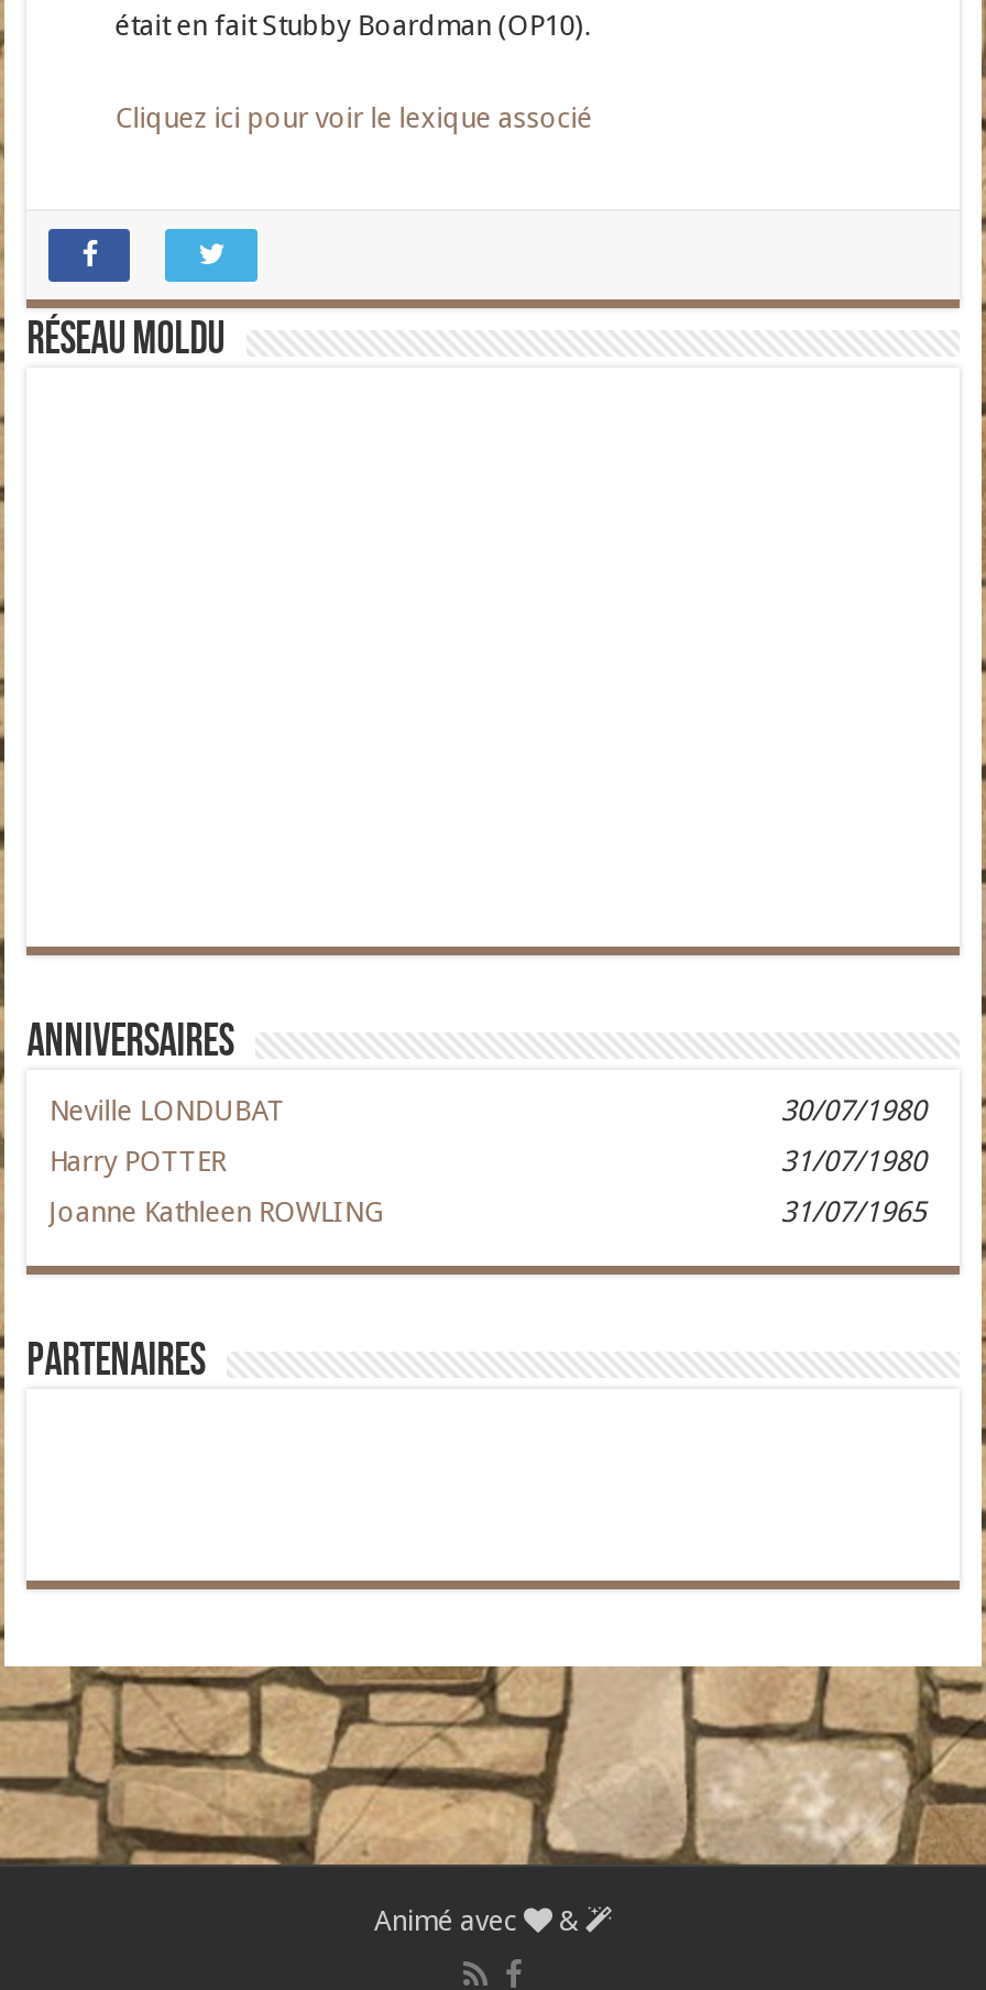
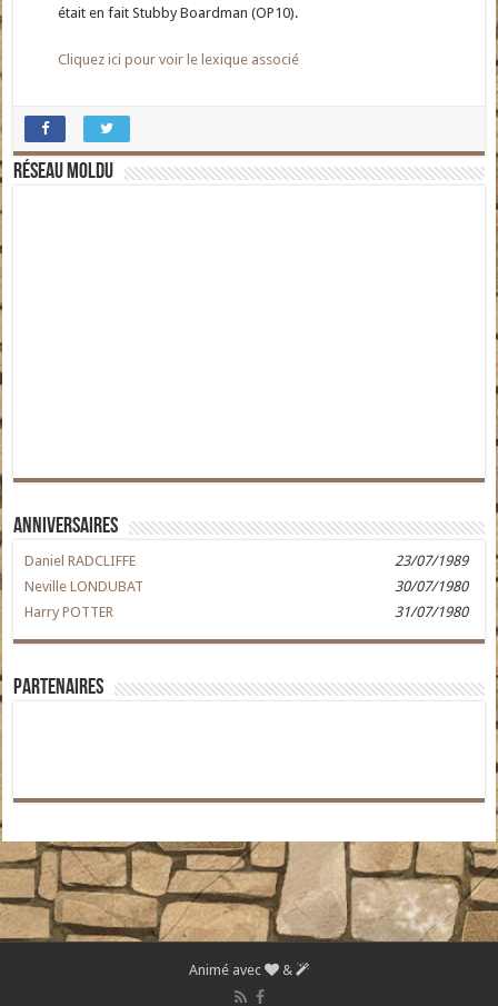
none -> [25,553,468,569] Daniel RADCLIFFE | 23/07/1989
moved [49,1094,926,1178] -> [25,578,468,620]: Neville LONDUBAT | 30/07/1980 | Harry POTTER | 31/07/1980
[49,1196,926,1229] Joanne Kathleen ROWLING | 31/07/1965 -> none

